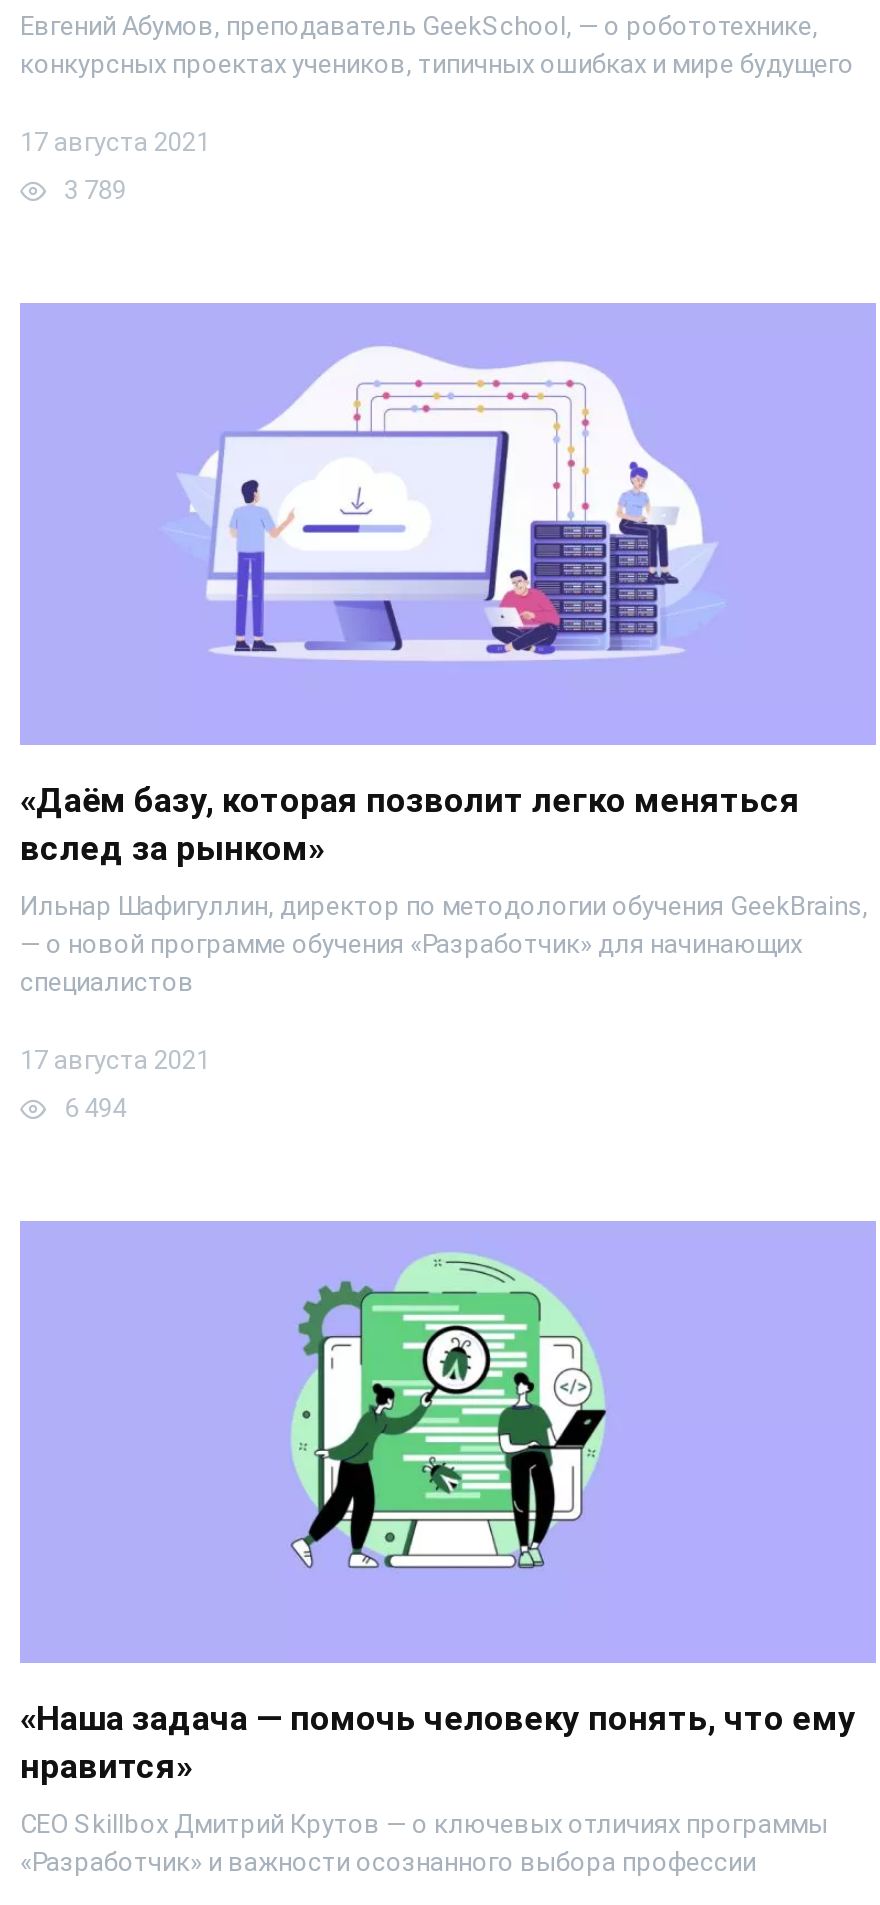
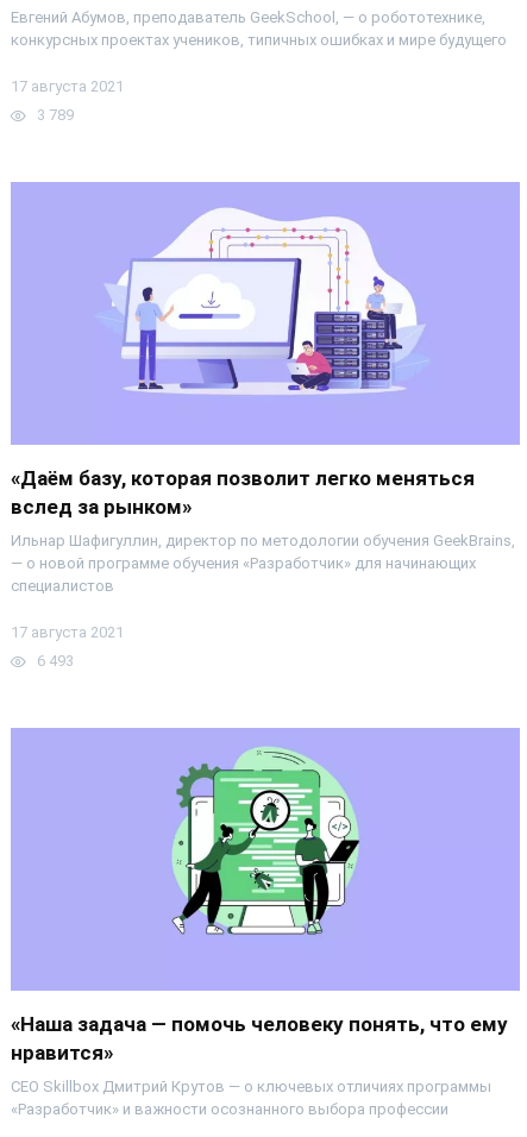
[64,1092,126,1122] 6 494 -> [37,651,74,669] 6 493

